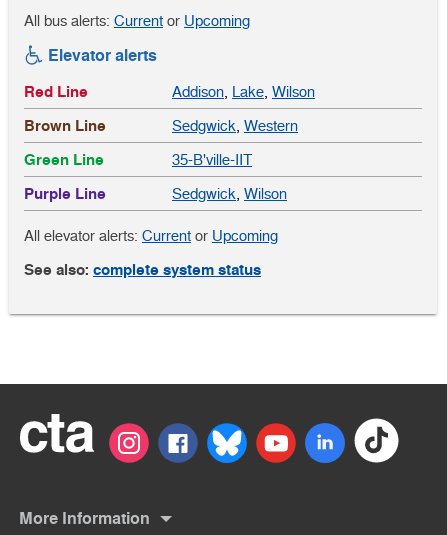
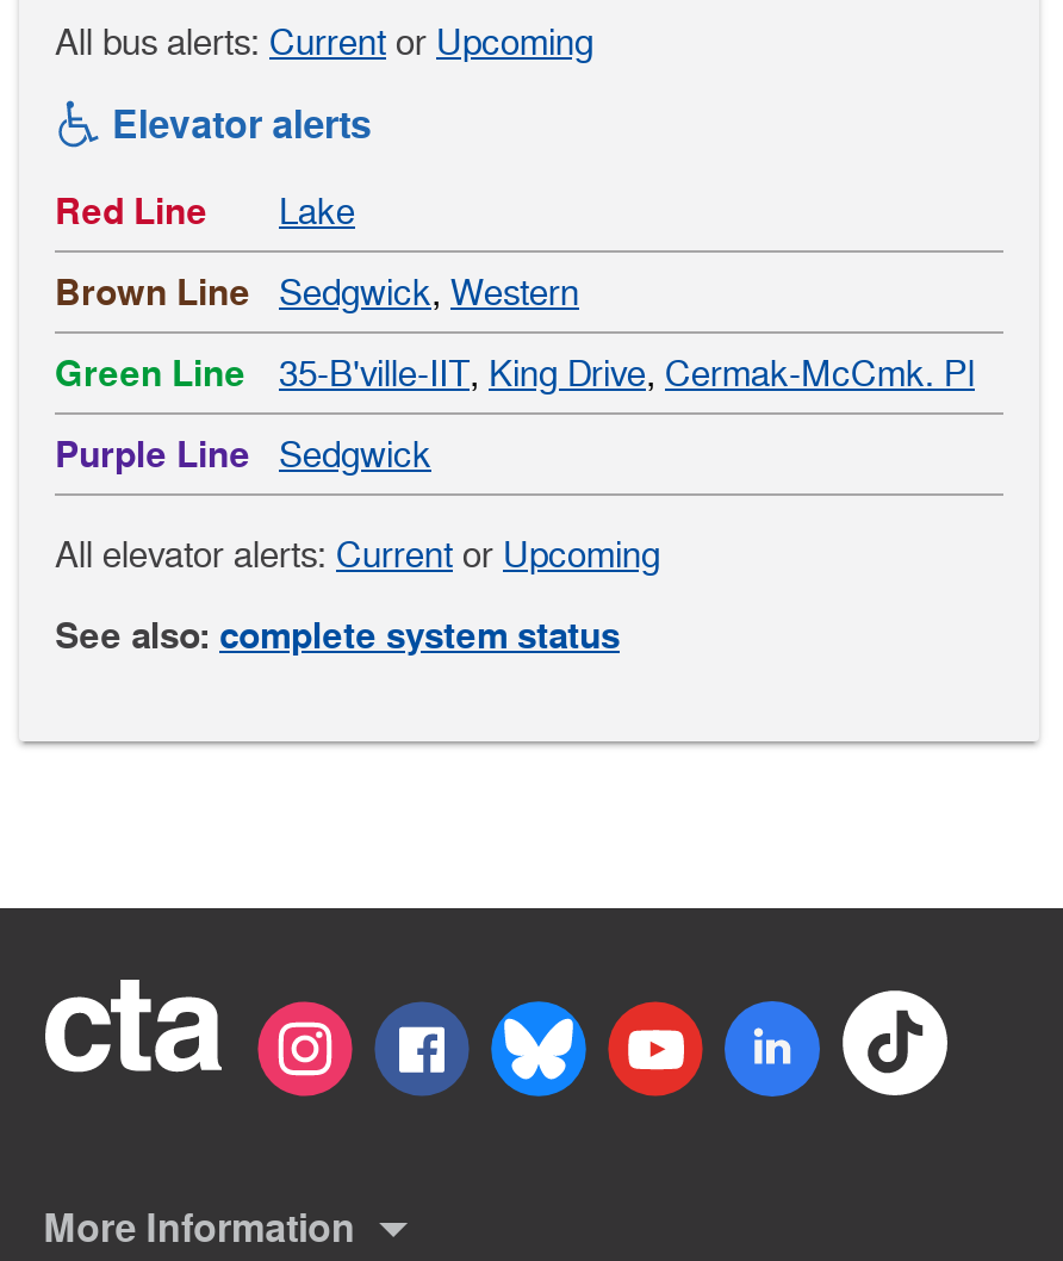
[172,83,315,100] Addison, Lake, Wilson -> [279,192,355,232] Lake
[172,151,252,168] 35-B'ville-IIT -> [279,354,975,394] 35-B'ville-IIT, King Drive, Cermak-McCmk. Pl
[172,185,287,202] Sedgwick, Wilson -> [279,435,431,475] Sedgwick

